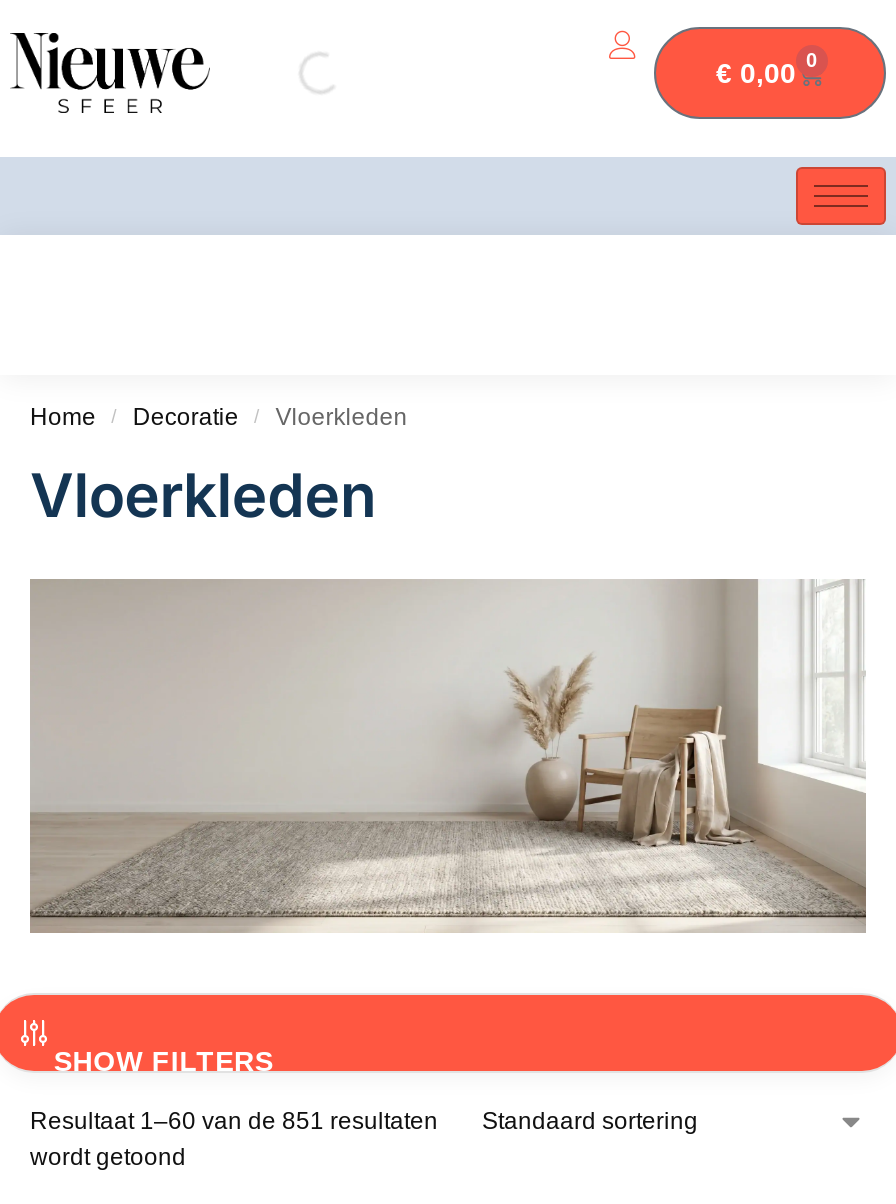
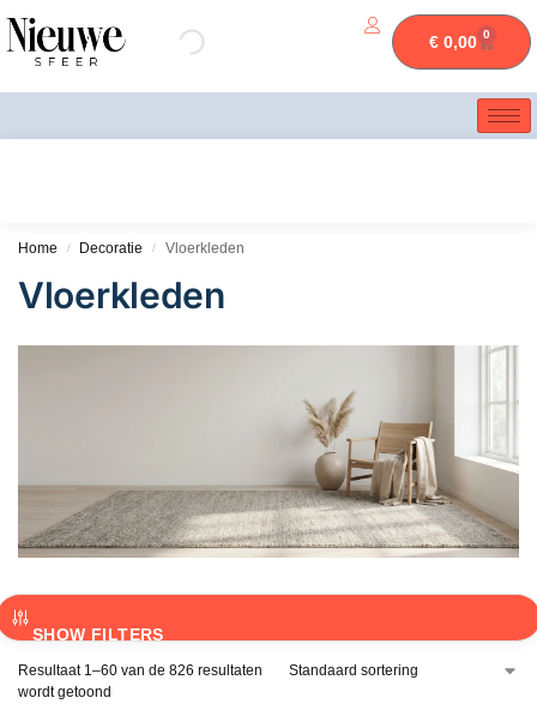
[30,1108,438,1136] Resultaat 1–60 van de 851 resultaten -> [18,662,263,679] Resultaat 1–60 van de 826 resultaten

